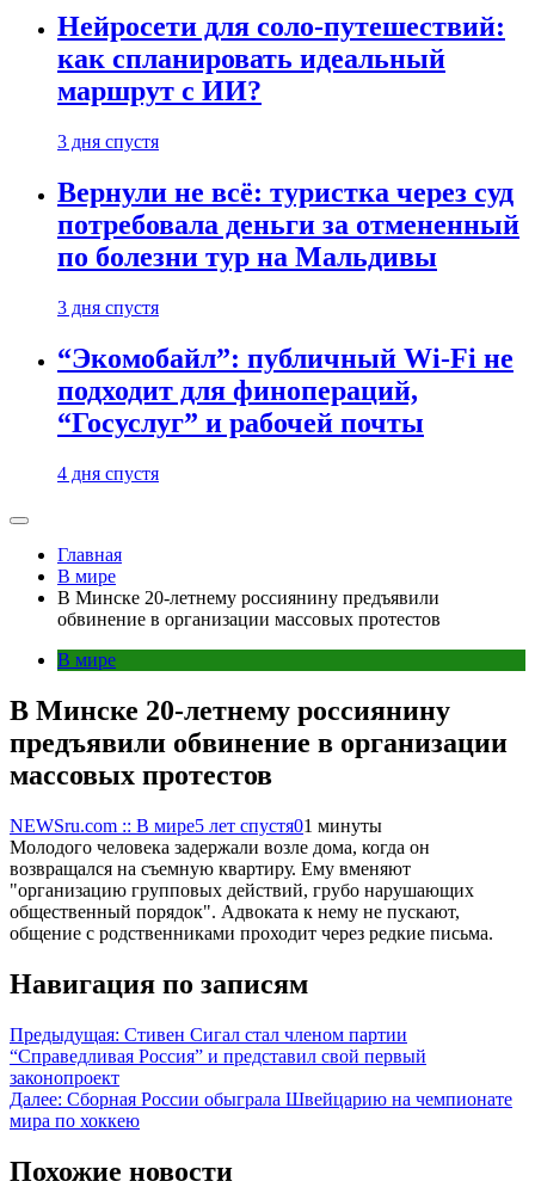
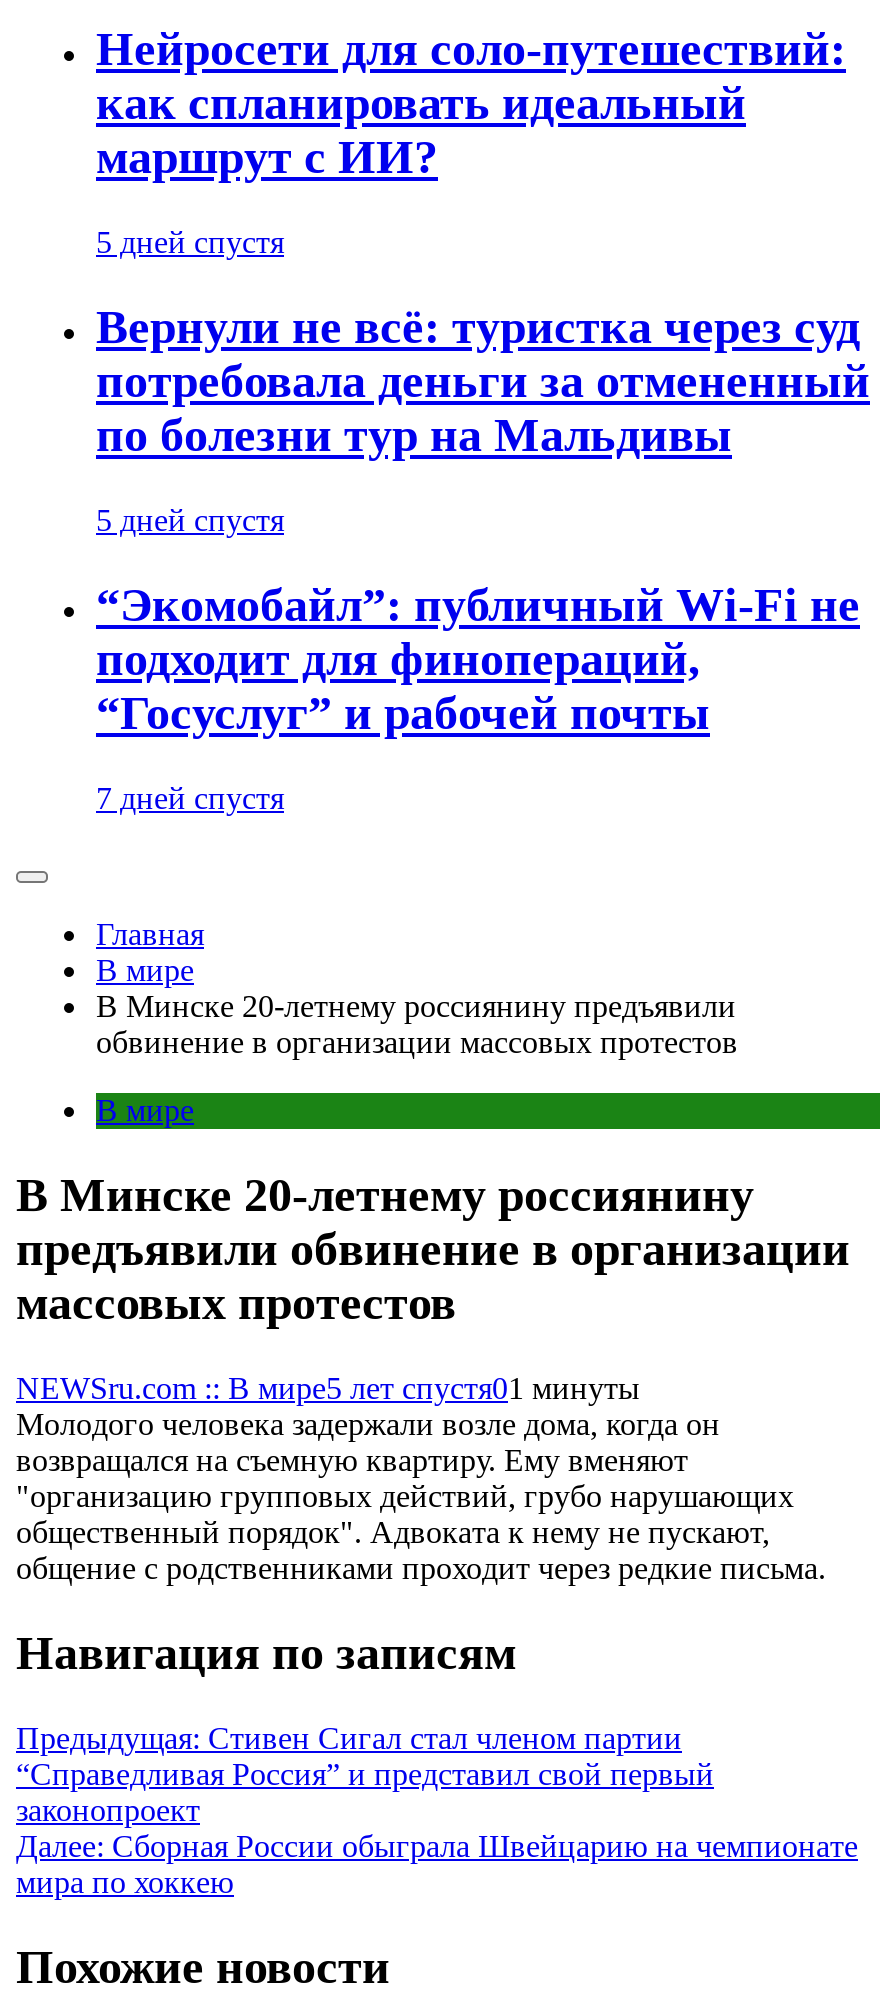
[57,132,159,152] 3 дня спустя -> [96,226,284,260] 5 дней спустя
[57,298,159,318] 3 дня спустя -> [96,503,284,537] 5 дней спустя
[57,463,159,484] 4 дня спустя -> [96,781,284,815] 7 дней спустя

